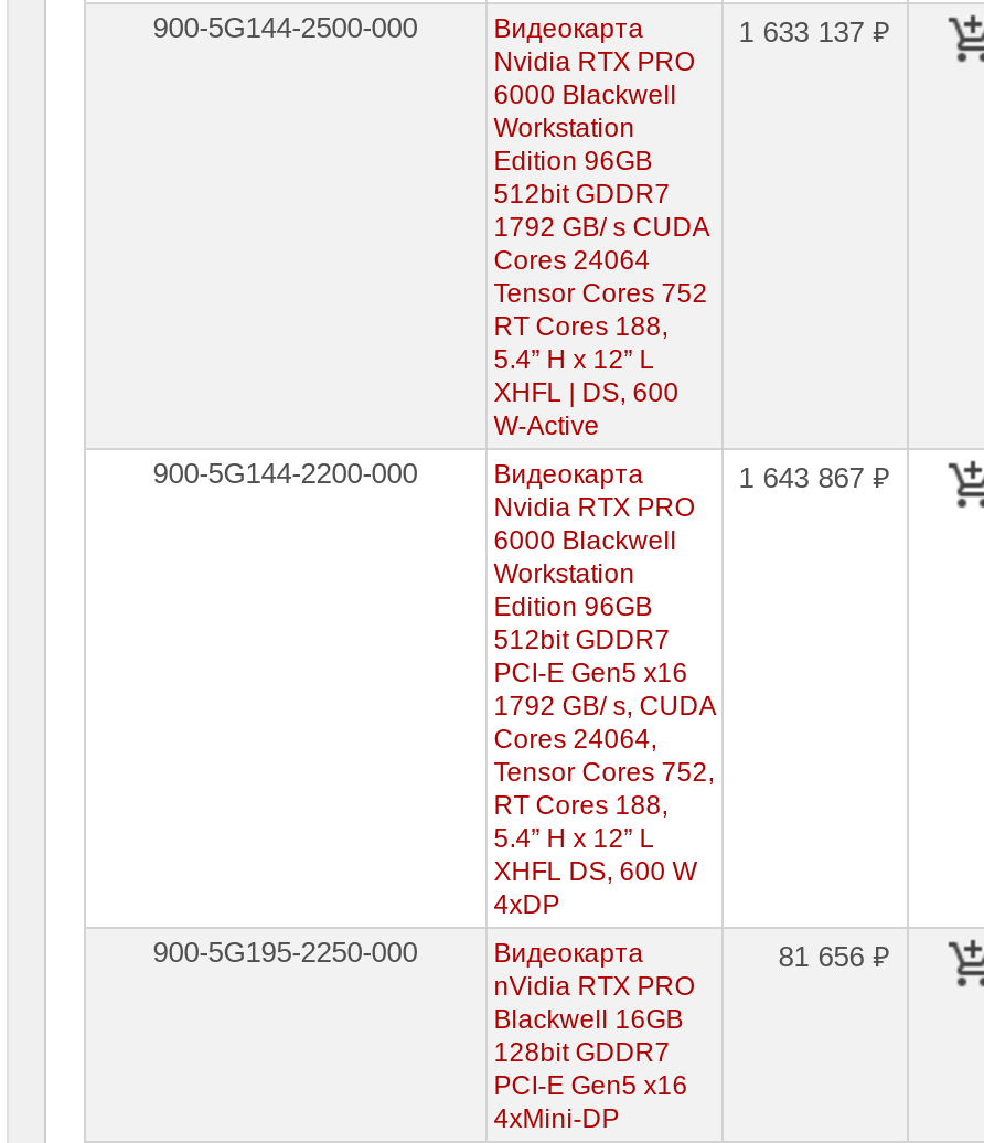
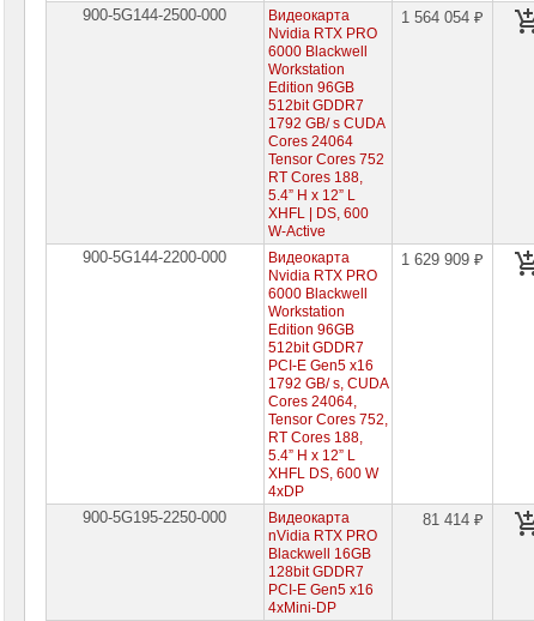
[730,15,900,49] 1 633 137 ₽ -> [396,8,488,26] 1 564 054 ₽
[730,461,900,494] 1 643 867 ₽ -> [396,251,488,269] 1 629 909 ₽
[770,940,900,973] 81 656 ₽ -> [418,511,488,529] 81 414 ₽

